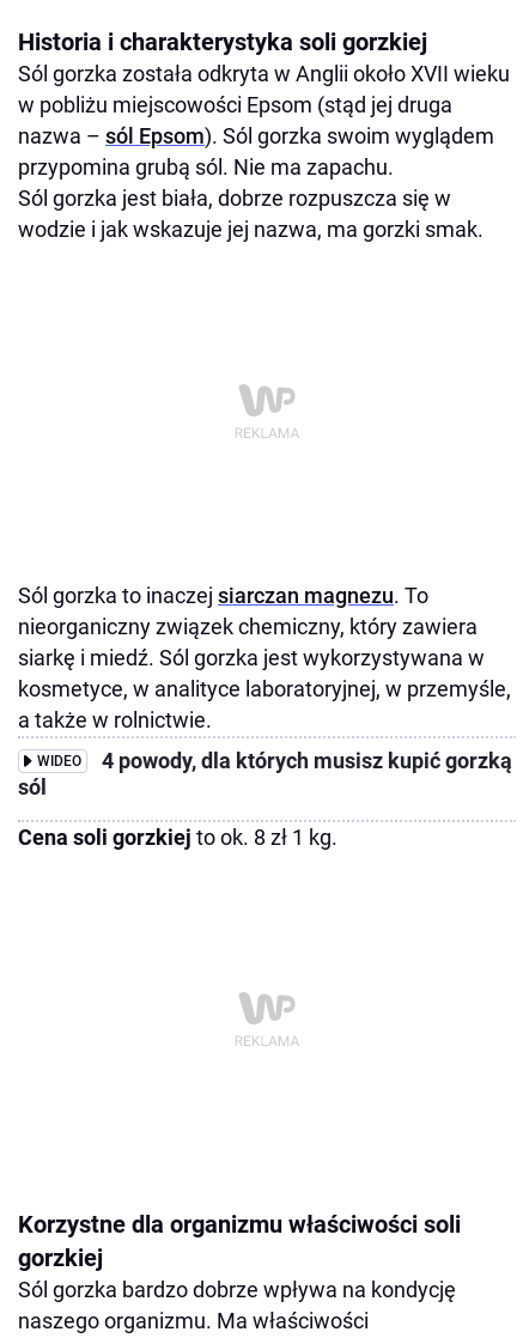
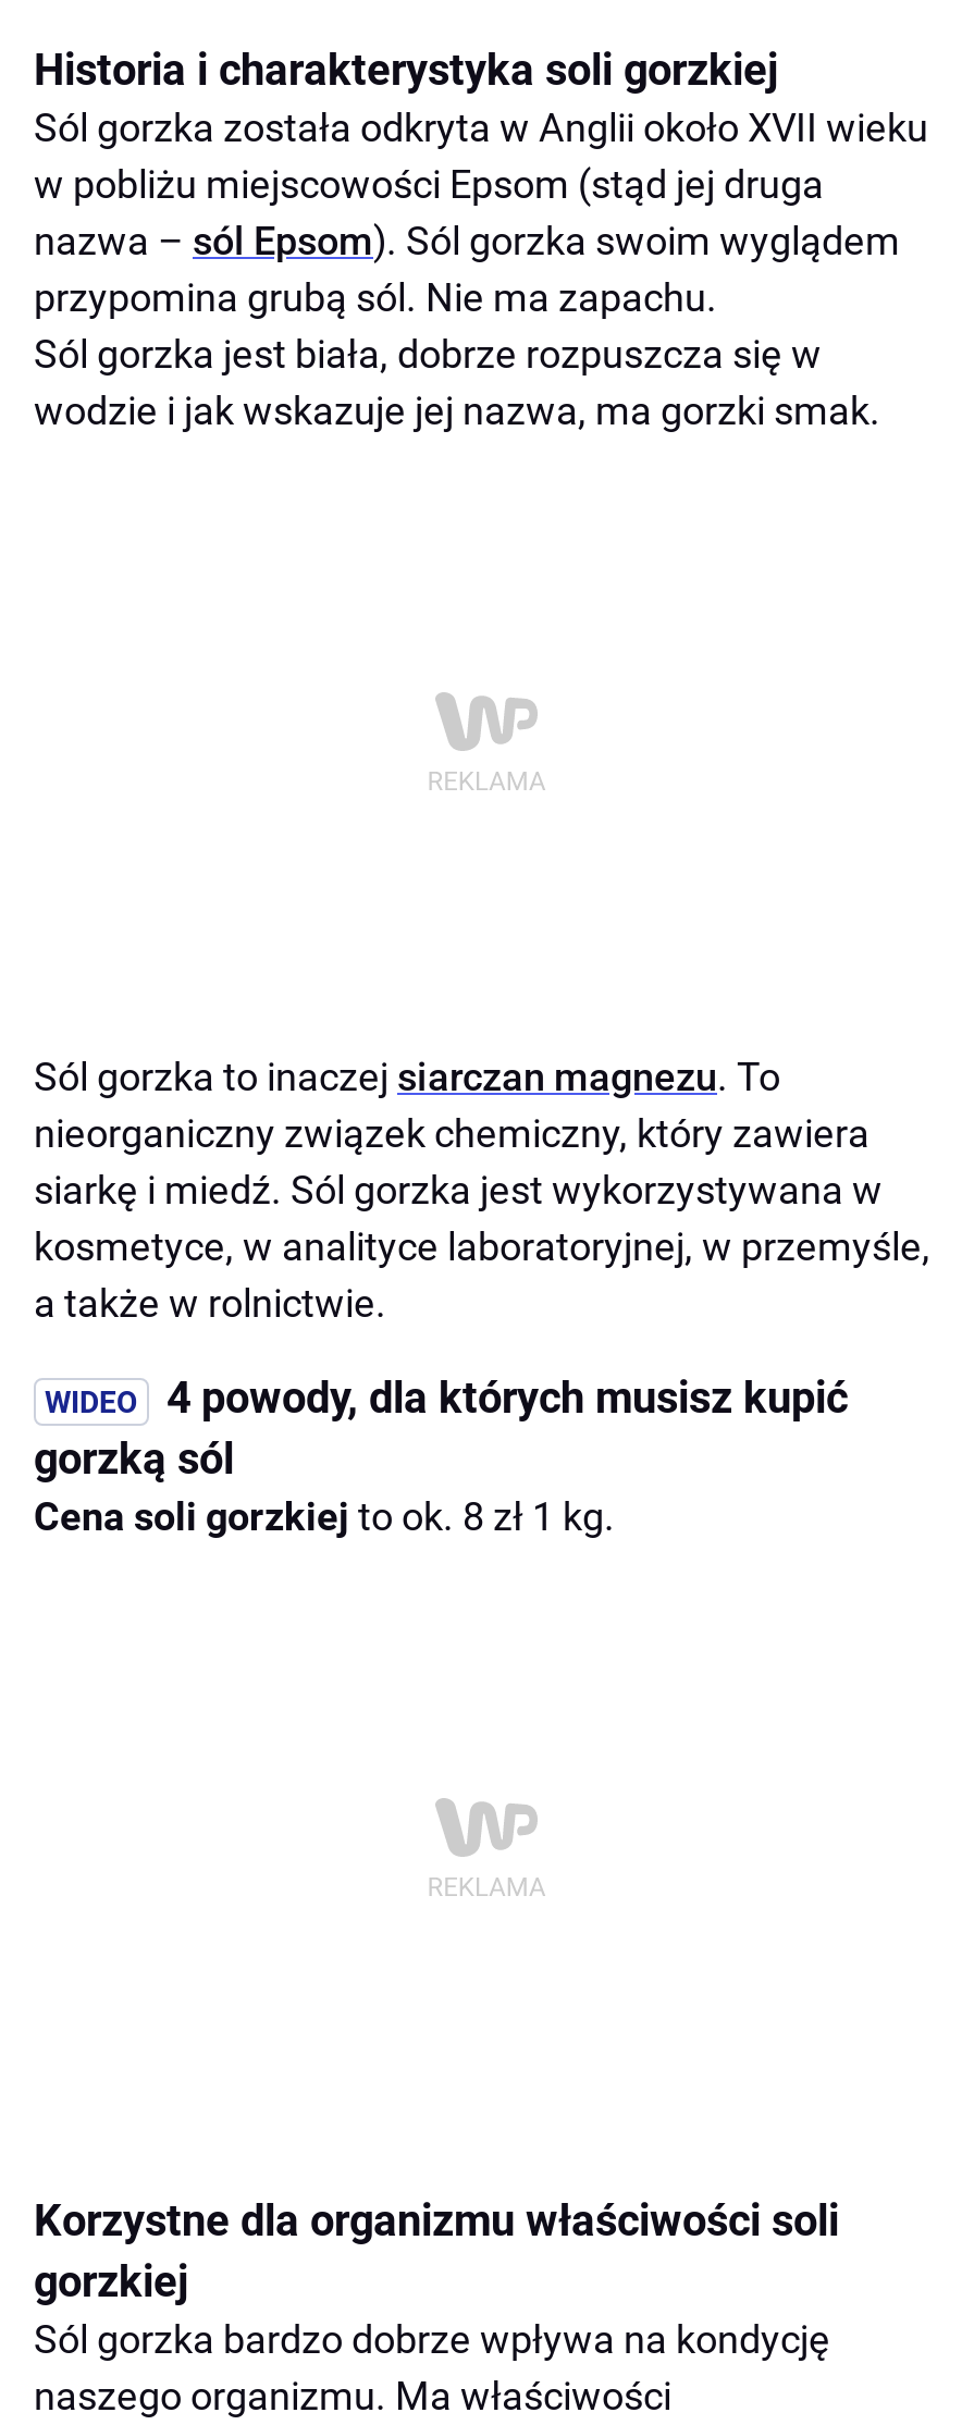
[18,749,512,800] WIDEO | 4 powody, dla których musisz kupić gorzką | sól -> [34,1371,848,1484] 4 powody, dla których musisz kupić | gorzką sól

